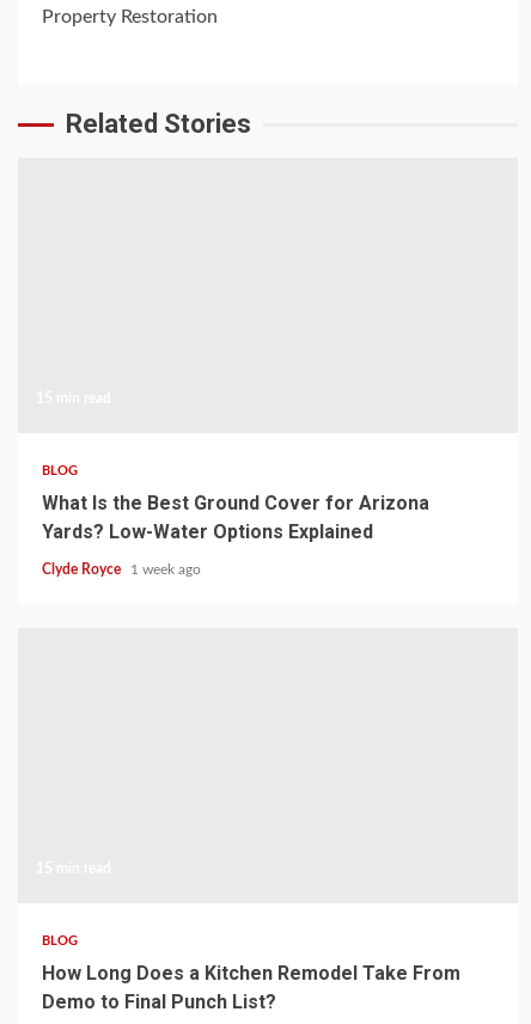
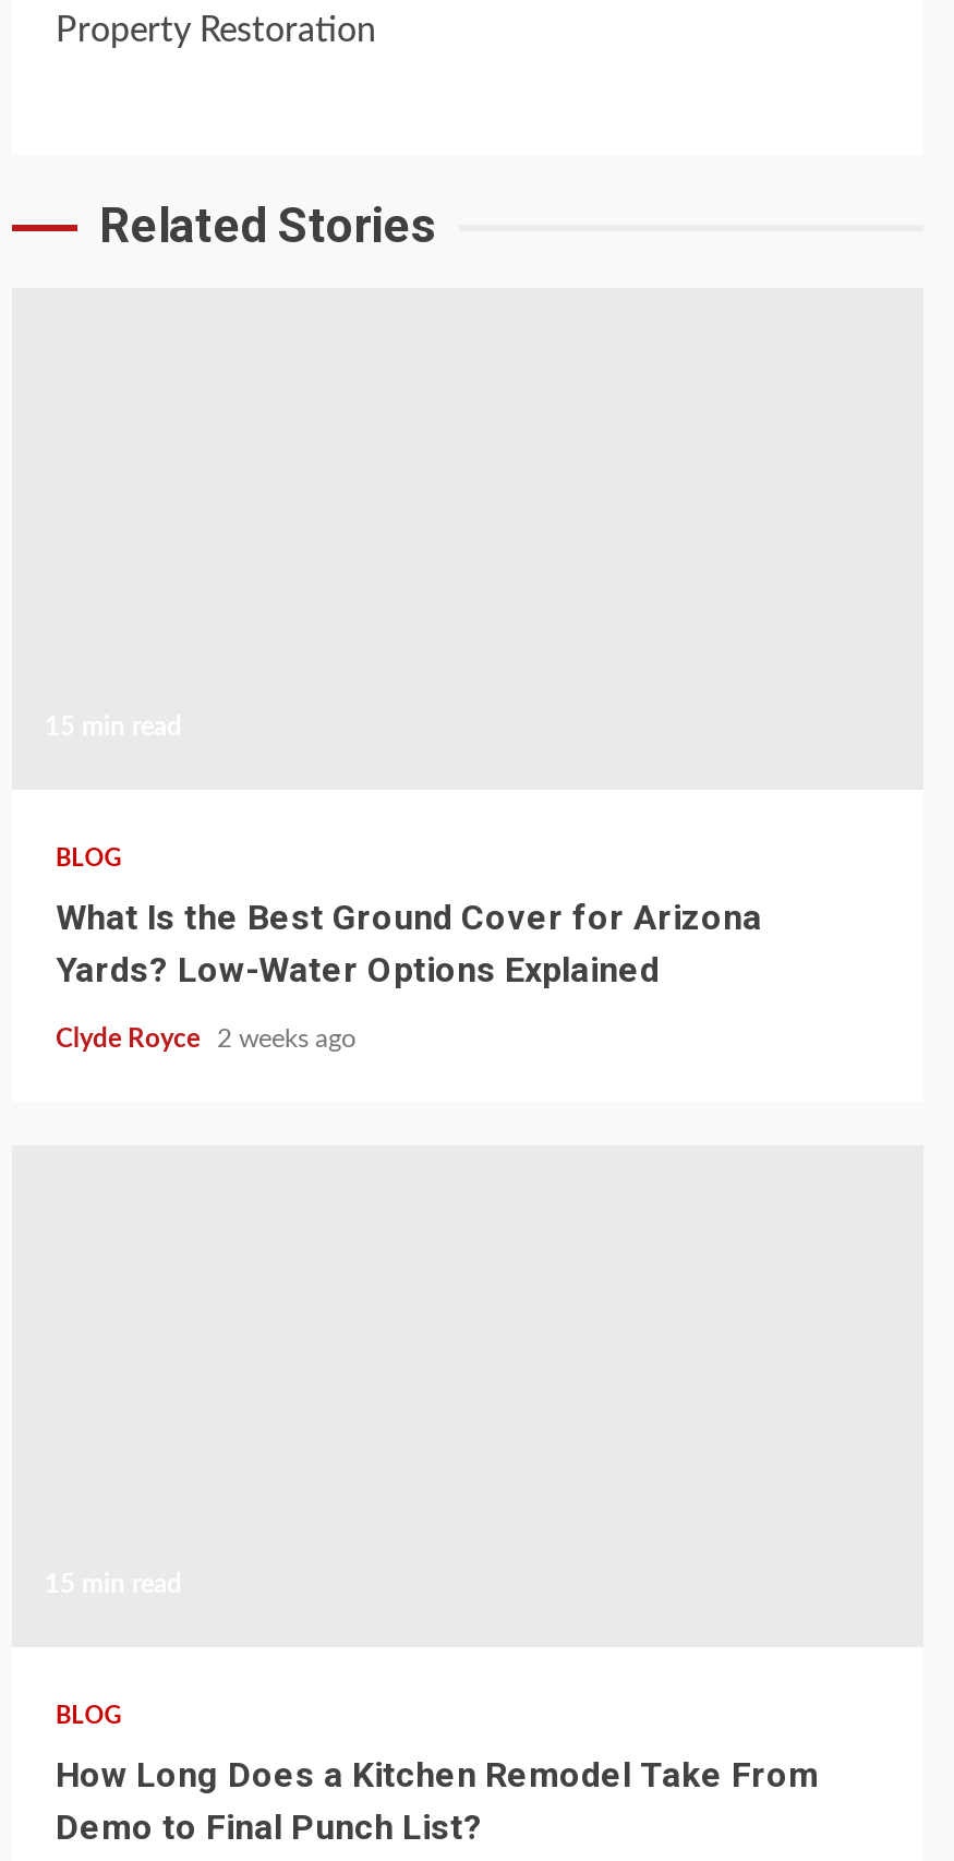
[42,562,201,577] Clyde Royce 1 week ago -> [56,1025,357,1052] Clyde Royce 2 weeks ago

